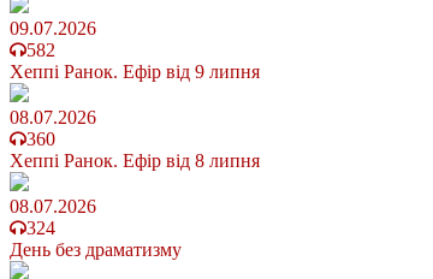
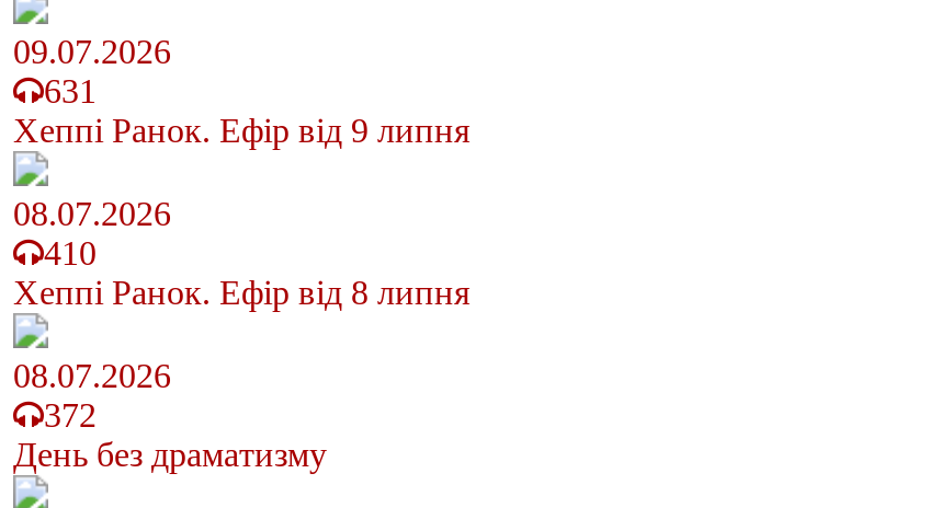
[26,40,55,60] 582 -> [44,72,97,109] 631
[26,129,55,149] 360 -> [44,234,97,271] 410
[26,218,55,238] 324 -> [44,396,97,433] 372

